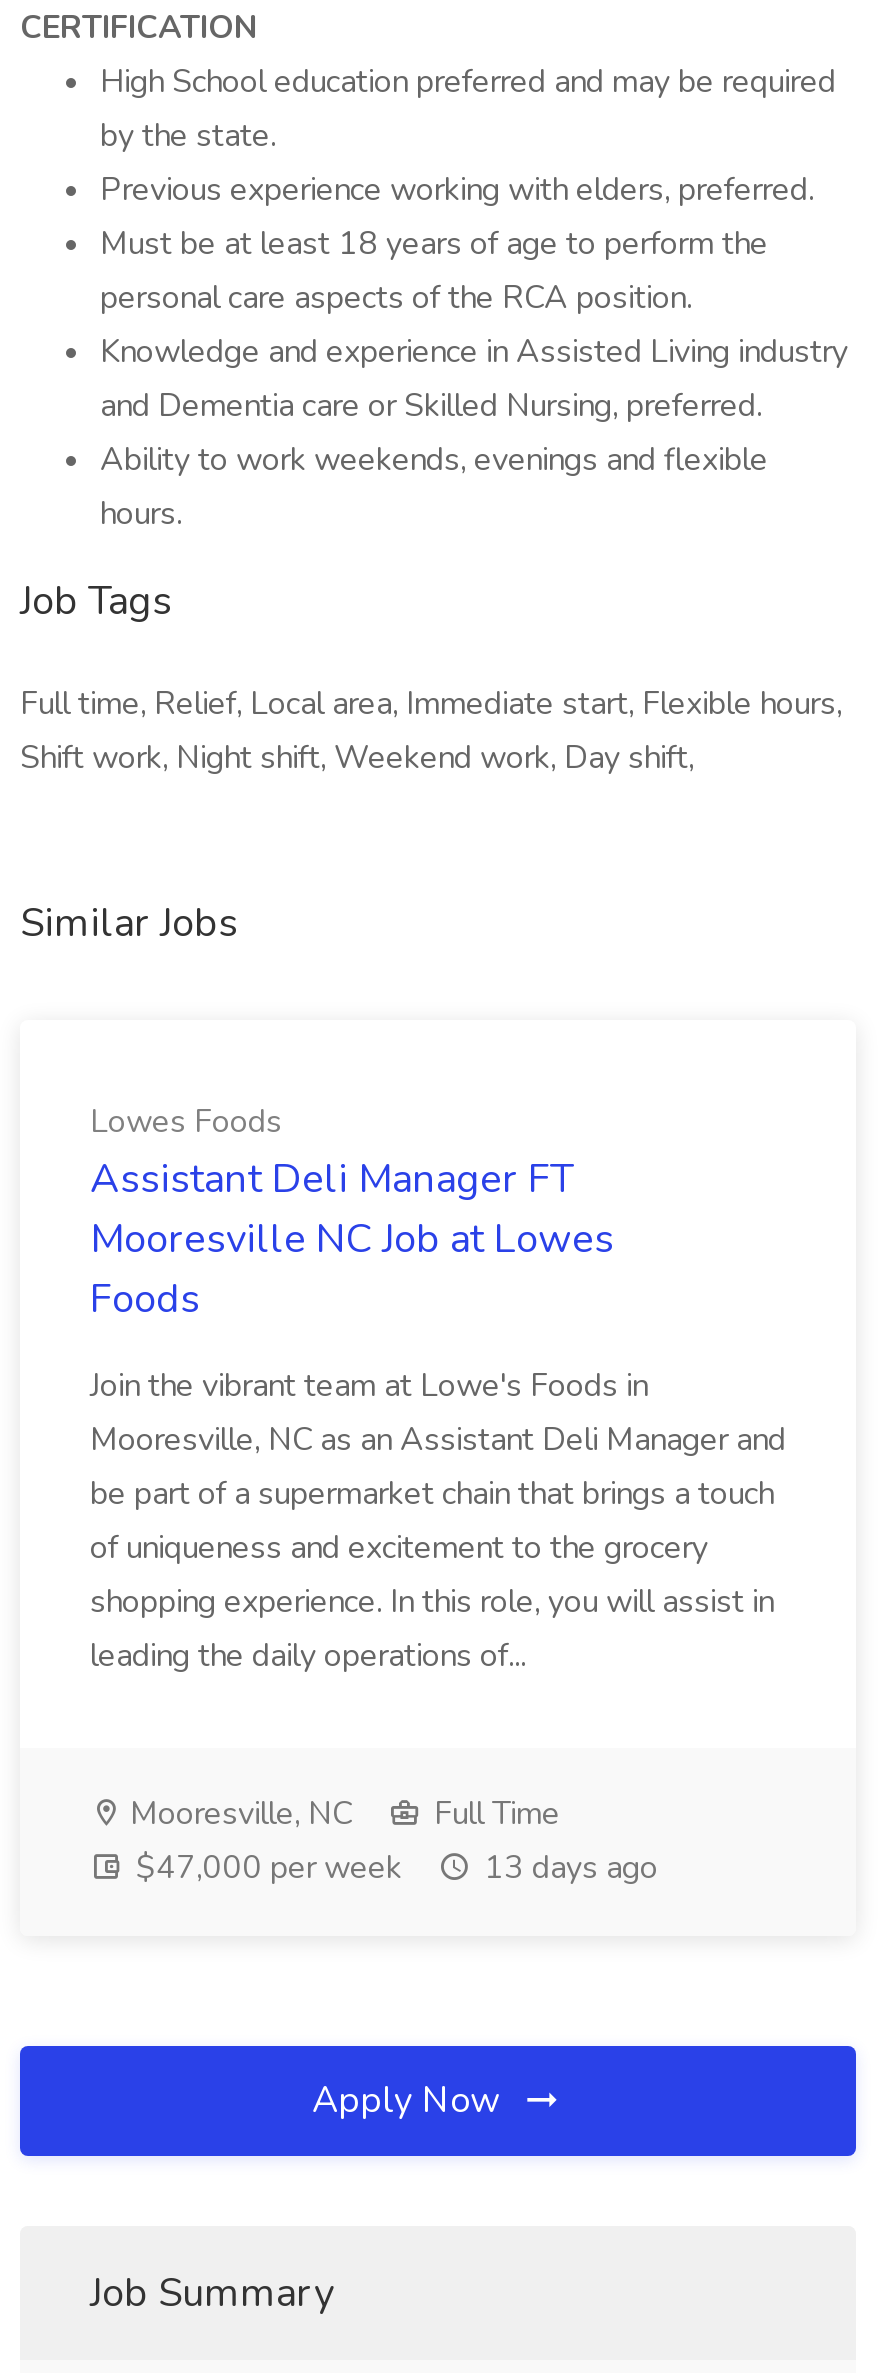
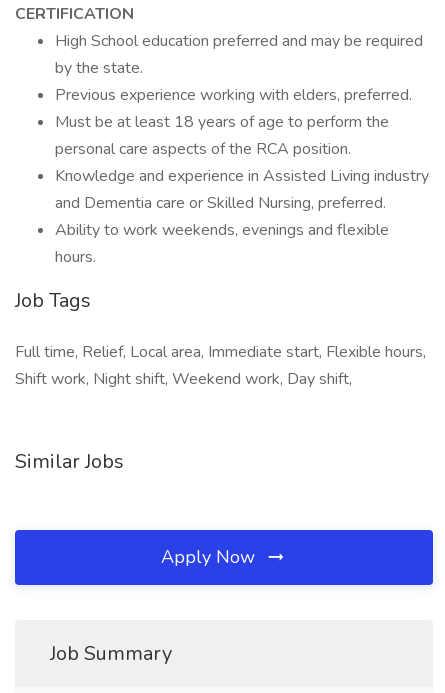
[90,1100,786,1678] Lowes Foods | Assistant Deli Manager FT | Mooresville NC Job at Lowes | Foods | Join the vibrant team at Lowe's Foods in | Mooresville, NC as an Assistant Deli Manager and | be part of a supermarket chain that brings a touch | of uniqueness and excitement to the grocery | shopping experience. In this role, you will assist in | leading the daily operations of... -> none
[122,1792,658,1890] Mooresville, NC | Full Time | $47,000 per week | 13 days ago -> none

